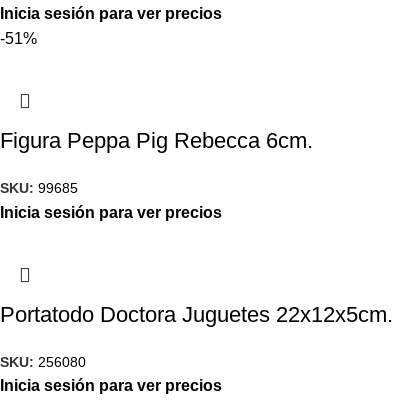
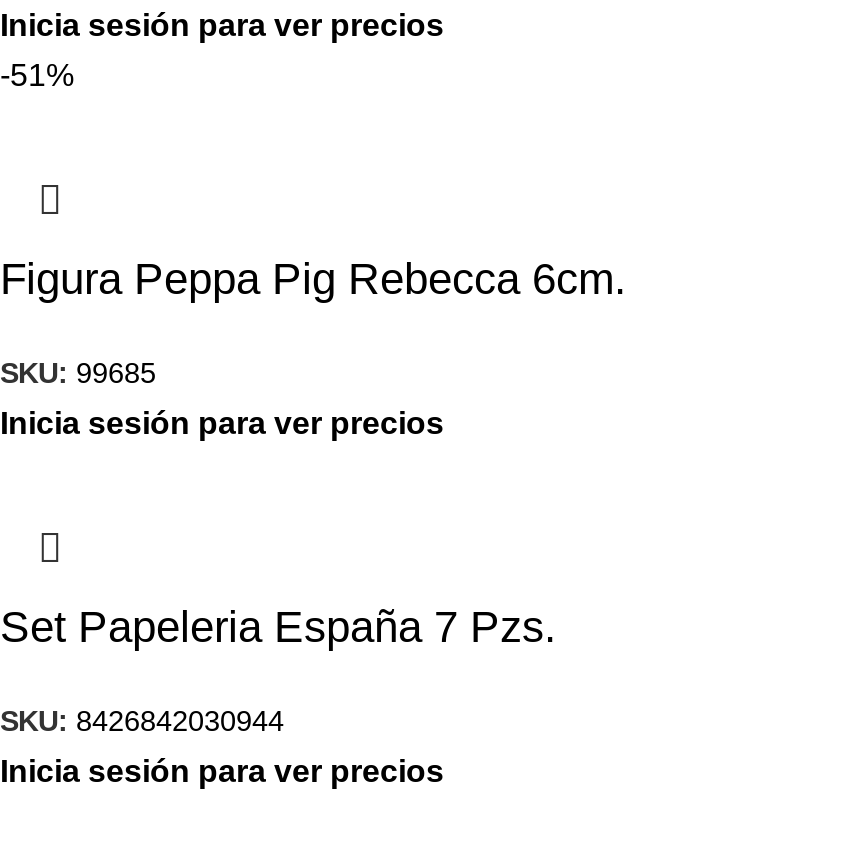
[0,302,393,327] Portatodo Doctora Juguetes 22x12x5cm. -> [0,602,556,652] Set Papeleria España 7 Pzs.
[0,353,86,369] SKU: 256080 -> [0,706,284,738] SKU: 8426842030944

